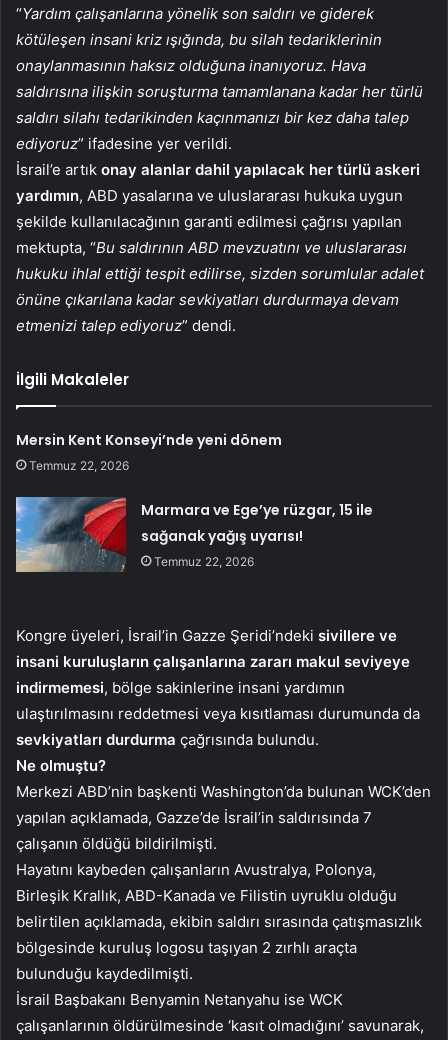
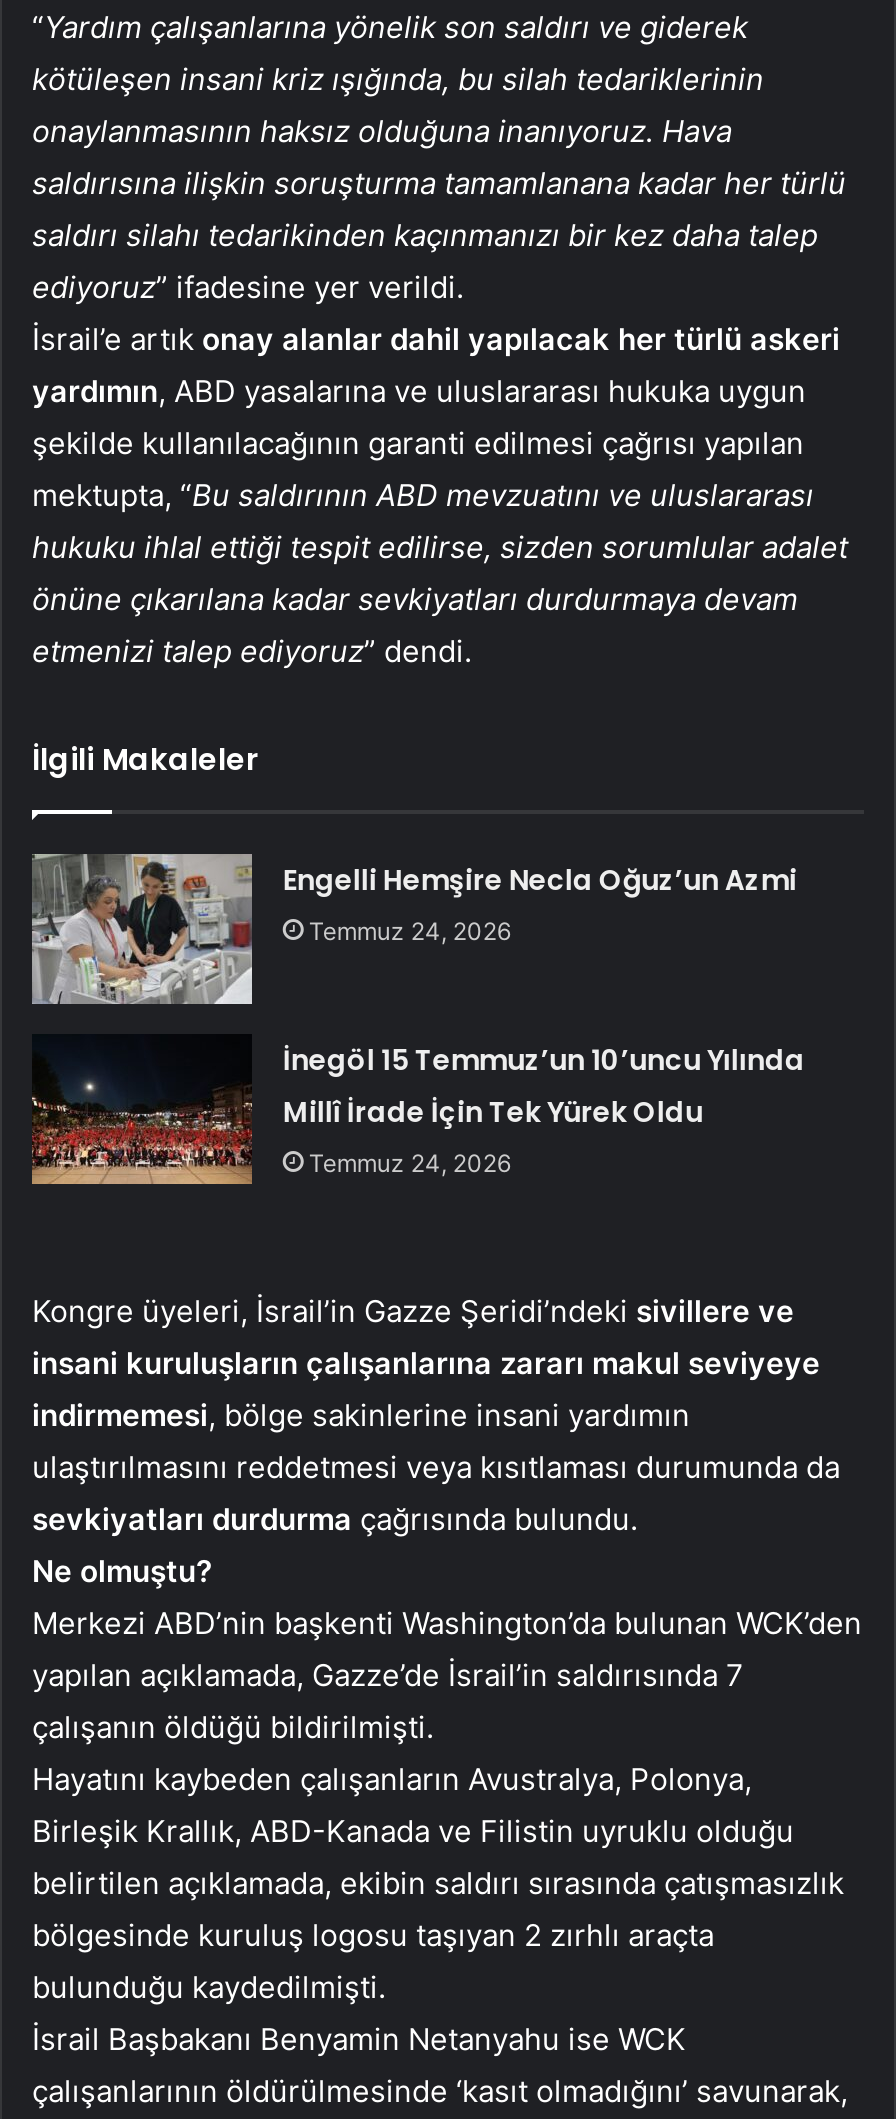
[16,430,282,473] Mersin Kent Konseyi’nde yeni dönem | Temmuz 22, 2026 -> [283,860,797,946] Engelli Hemşire Necla Oğuz’un Azmi | Temmuz 24, 2026
[15,496,373,573] [image] | Marmara ve Ege’ye rüzgar, 15 ile | sağanak yağış uyarısı! | Temmuz 22, 2026 -> [30,1034,805,1186] [image] | İnegöl 15 Temmuz’un 10’uncu Yılında | Millî İrade İçin Tek Yürek Oldu | Temmuz 24, 2026

